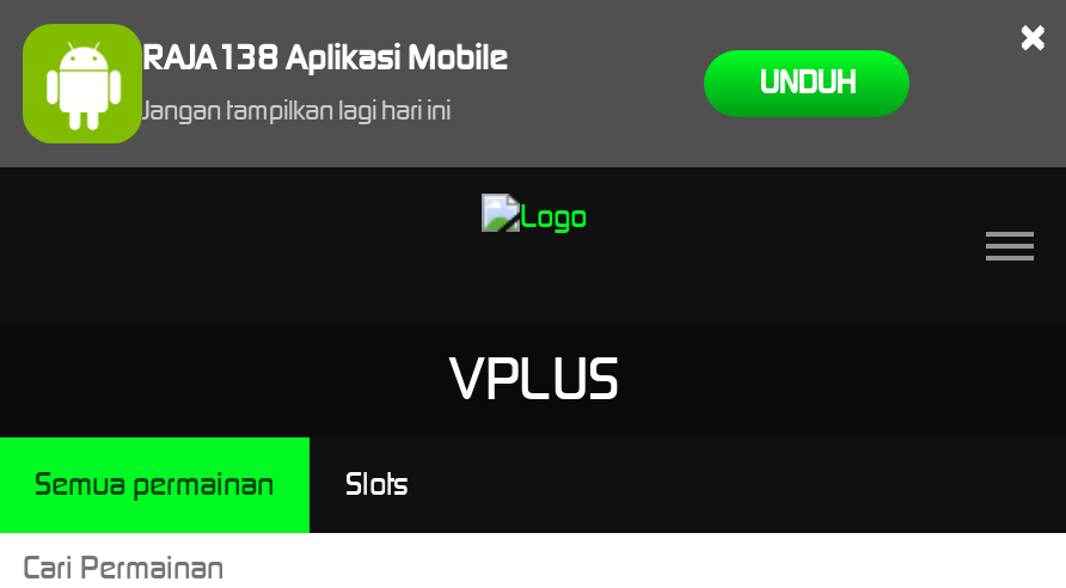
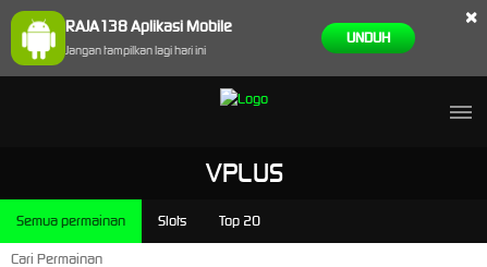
none -> [219,211,260,230] Top 20

